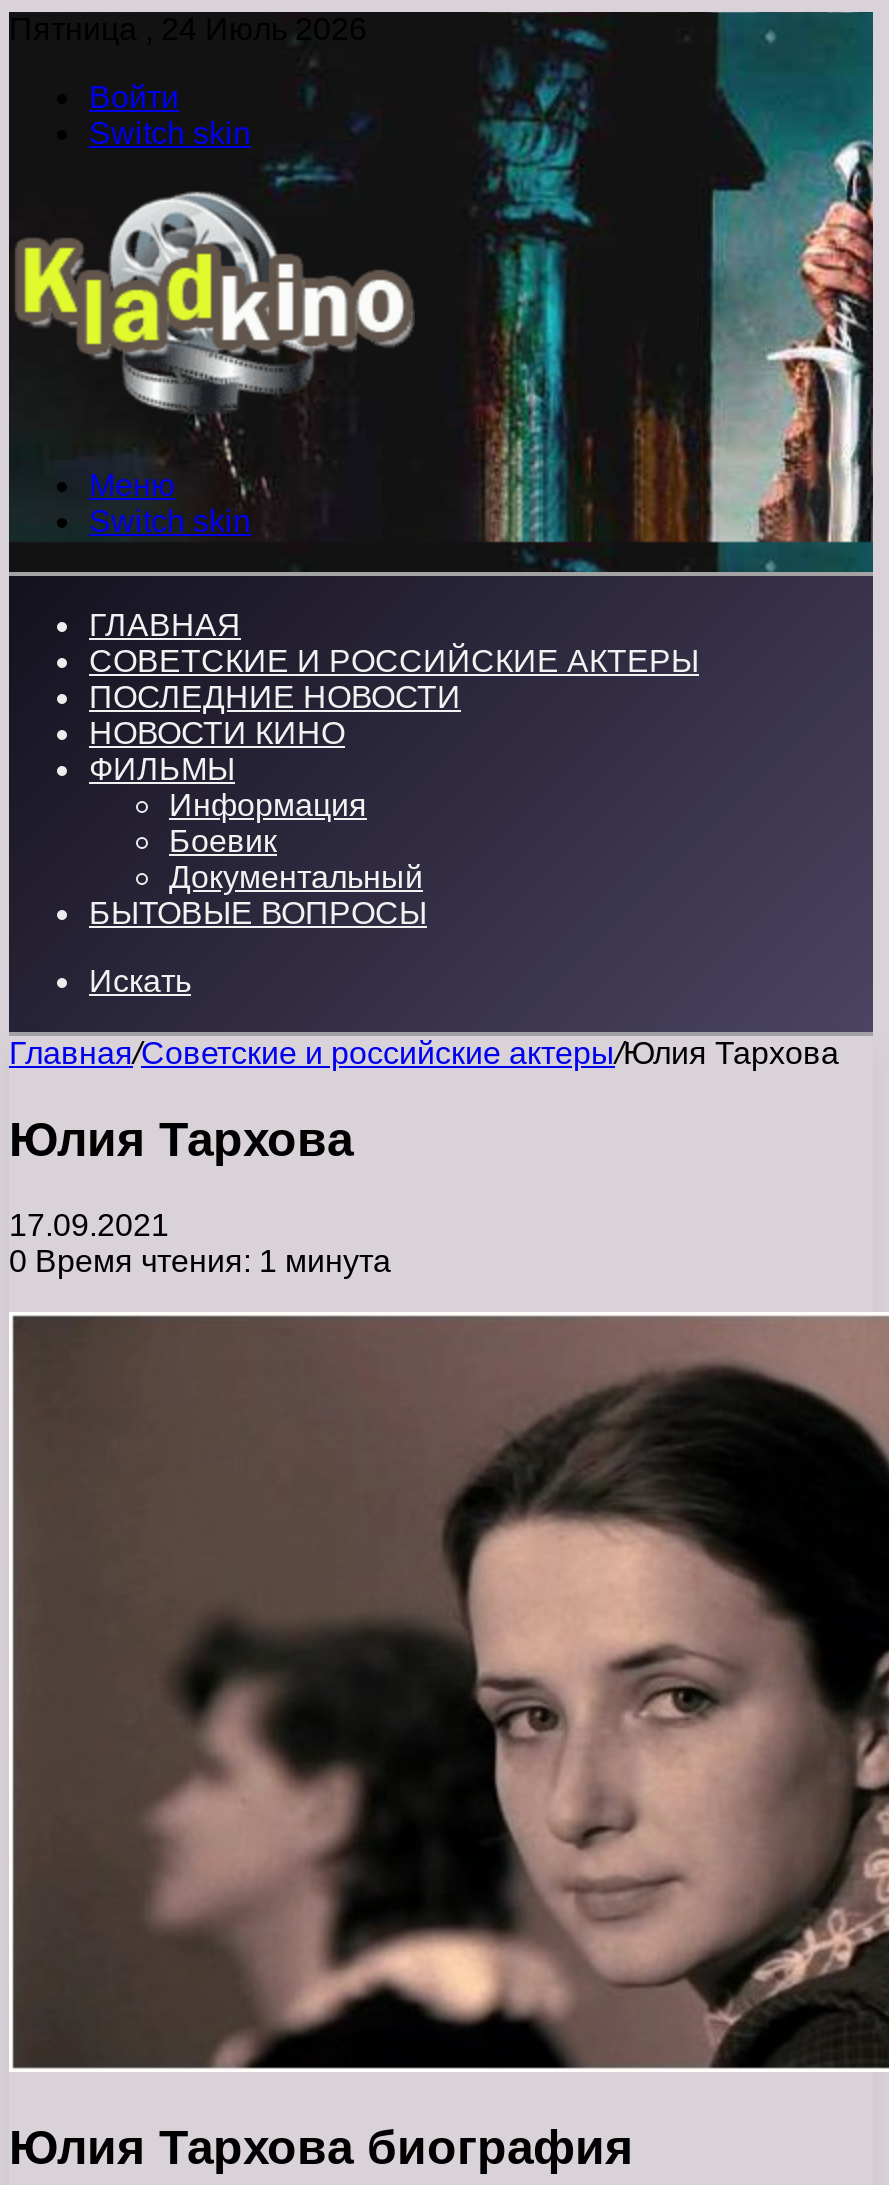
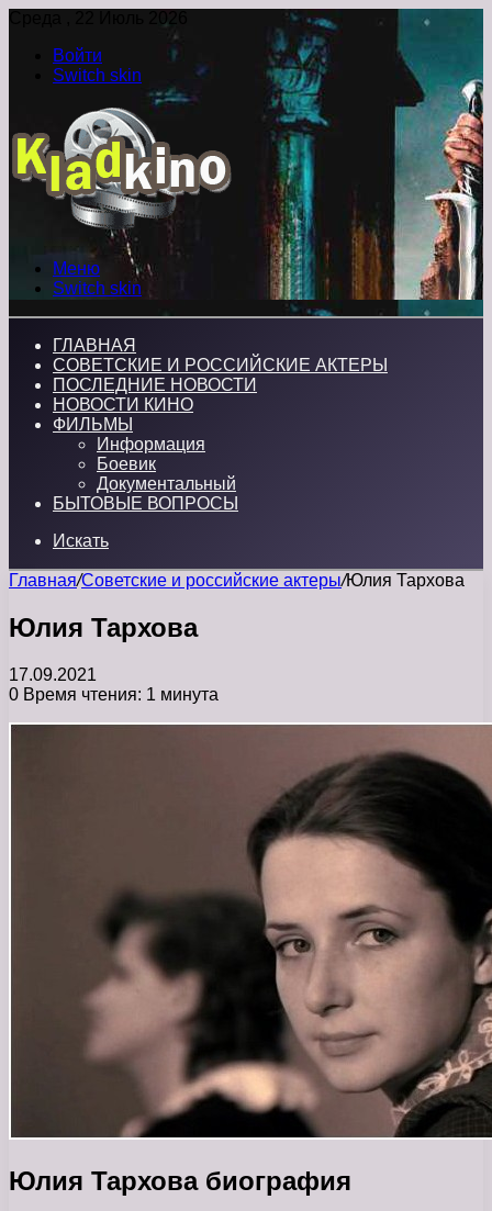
[9,12,367,46] Пятница , 24 Июль 2026 -> [9,9,188,27] Среда , 22 Июль 2026

